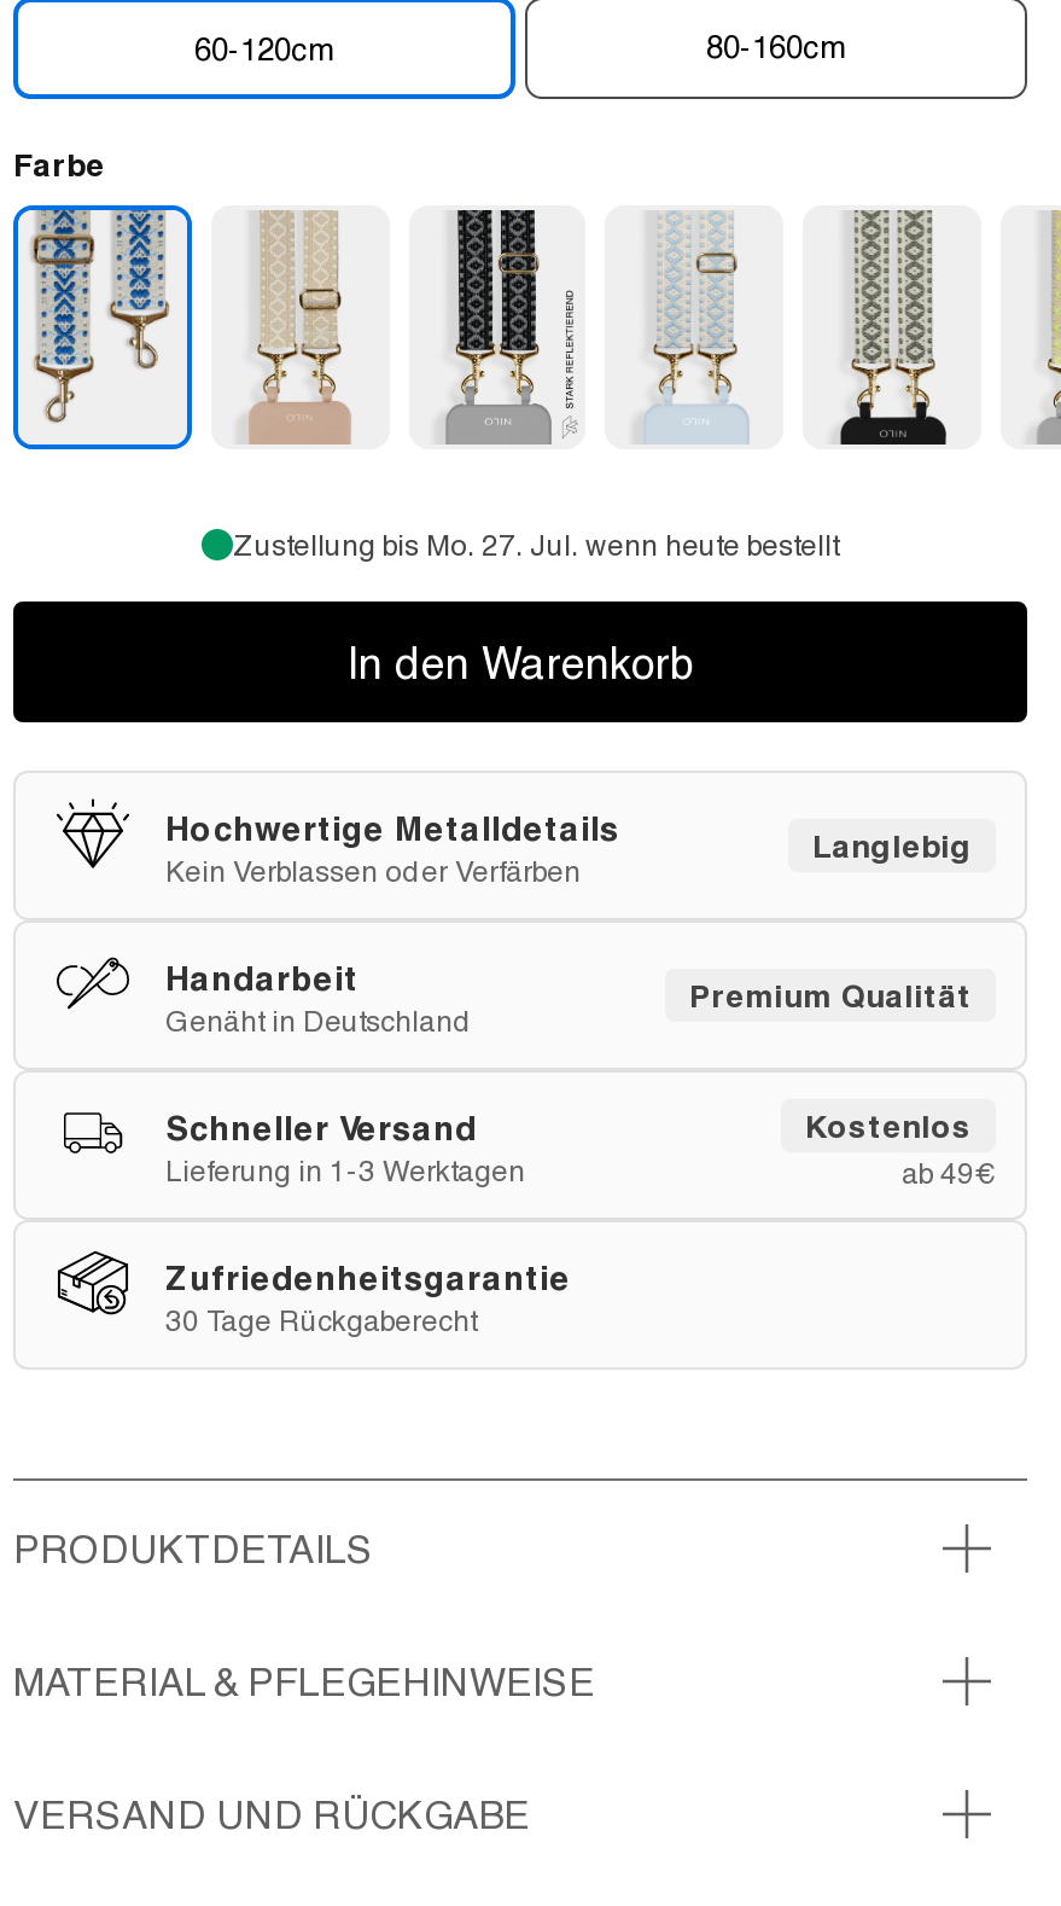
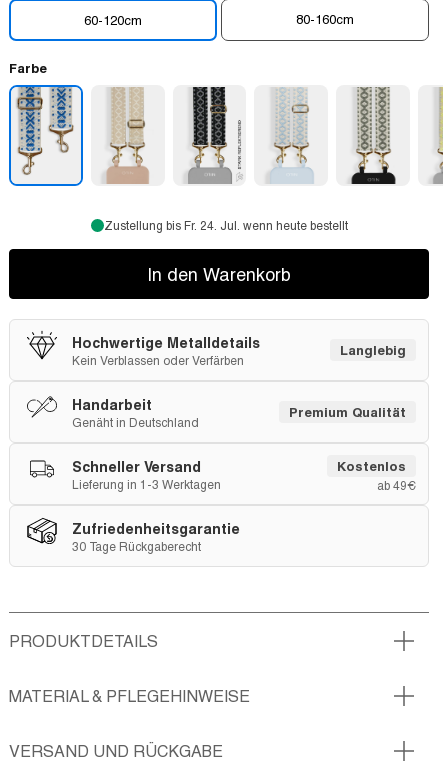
[233,527,839,561] Zustellung bis Mo. 27. Jul. wenn heute bestellt -> [103,218,347,232] Zustellung bis Fr. 24. Jul. wenn heute bestellt

